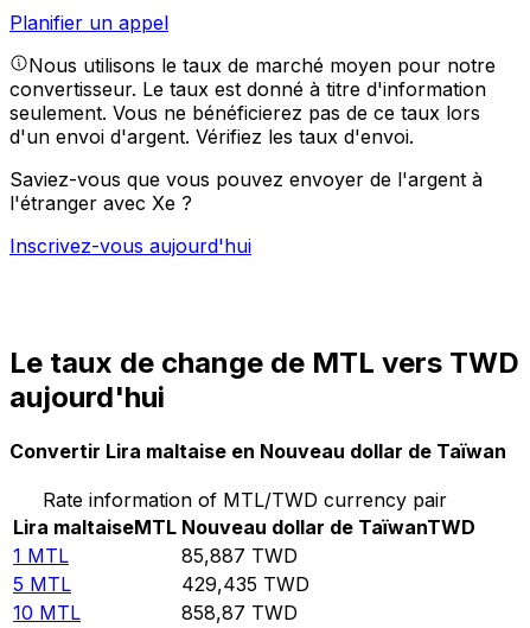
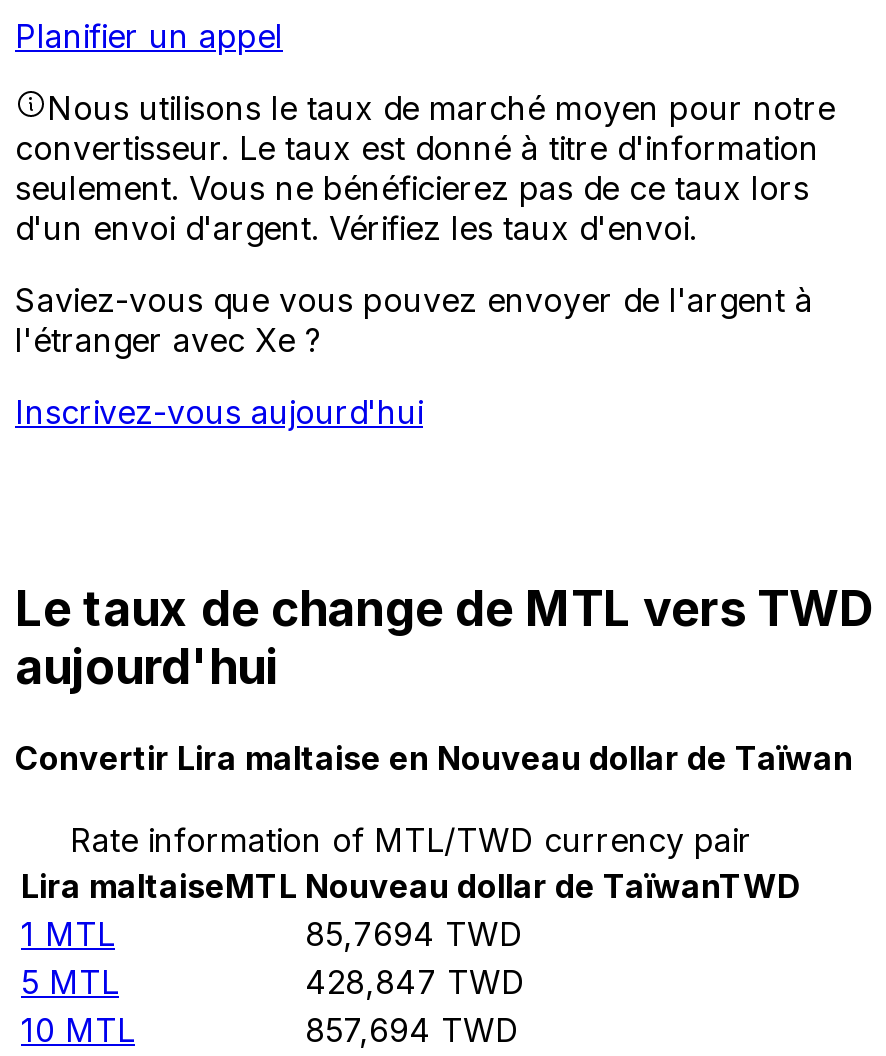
[181,544,298,568] 85,887 TWD -> [305,915,523,955] 85,7694 TWD
[181,573,309,597] 429,435 TWD -> [305,963,525,1003] 428,847 TWD
[181,601,298,625] 858,87 TWD -> [305,1011,519,1051] 857,694 TWD

